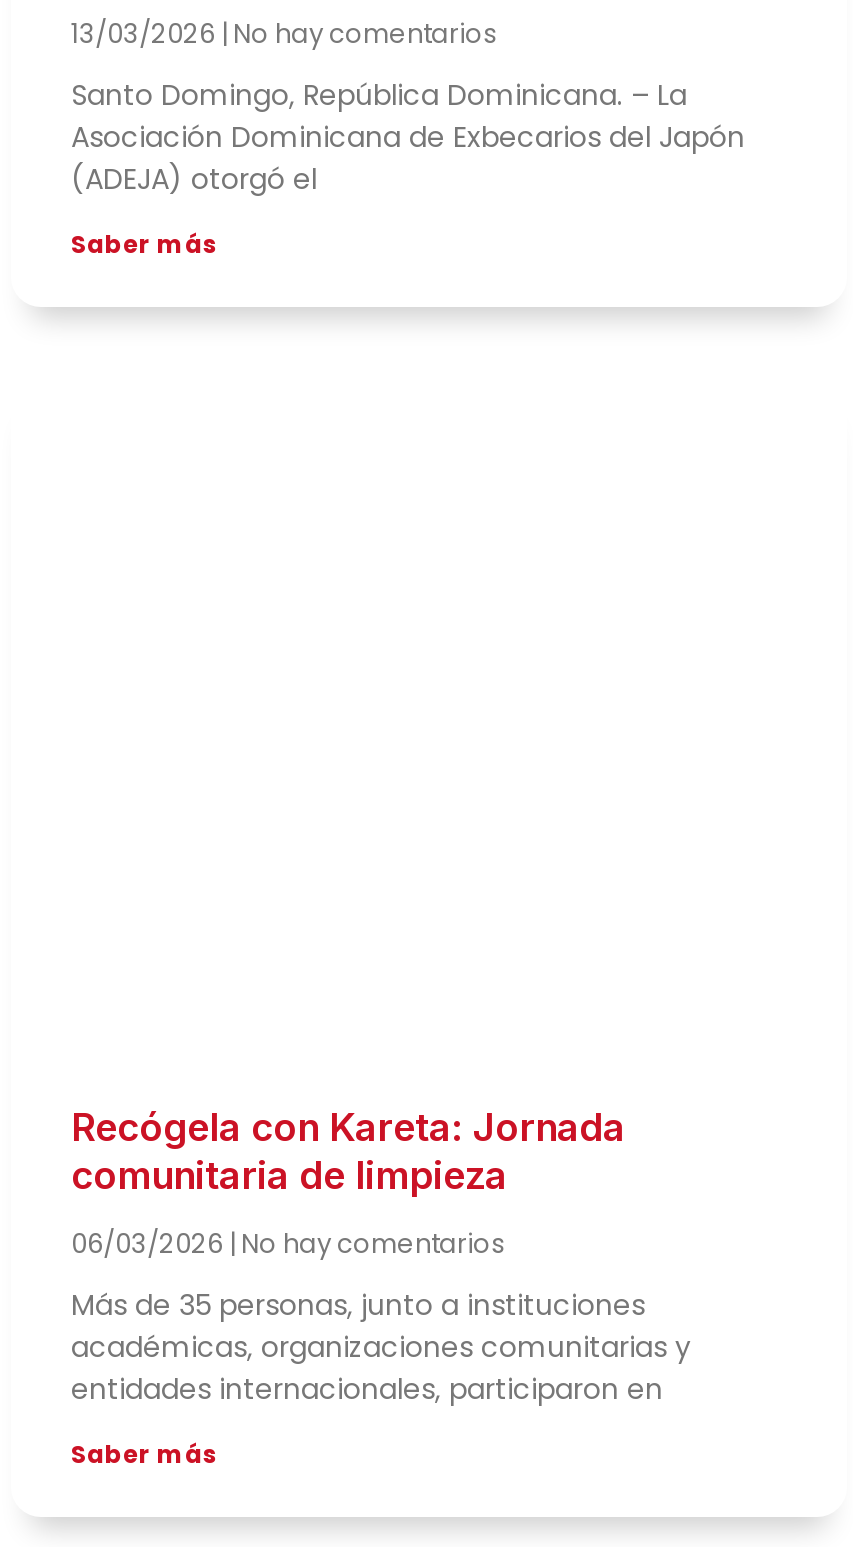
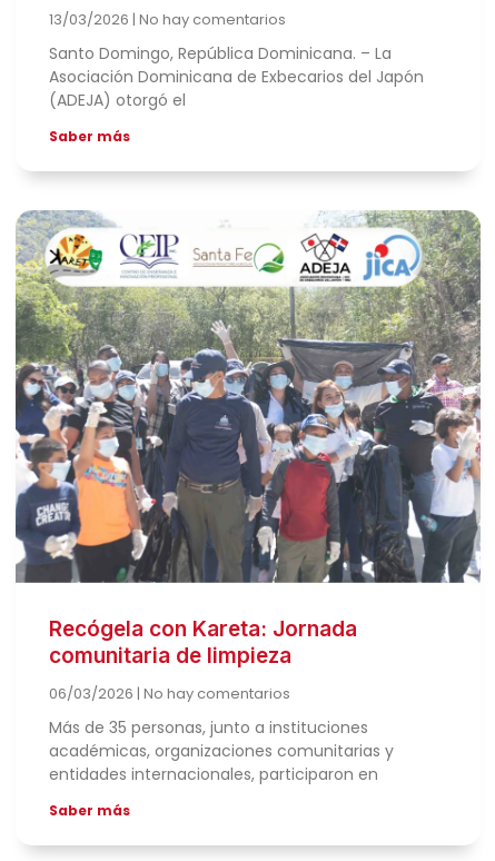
none -> [14,209,482,584] [image]

